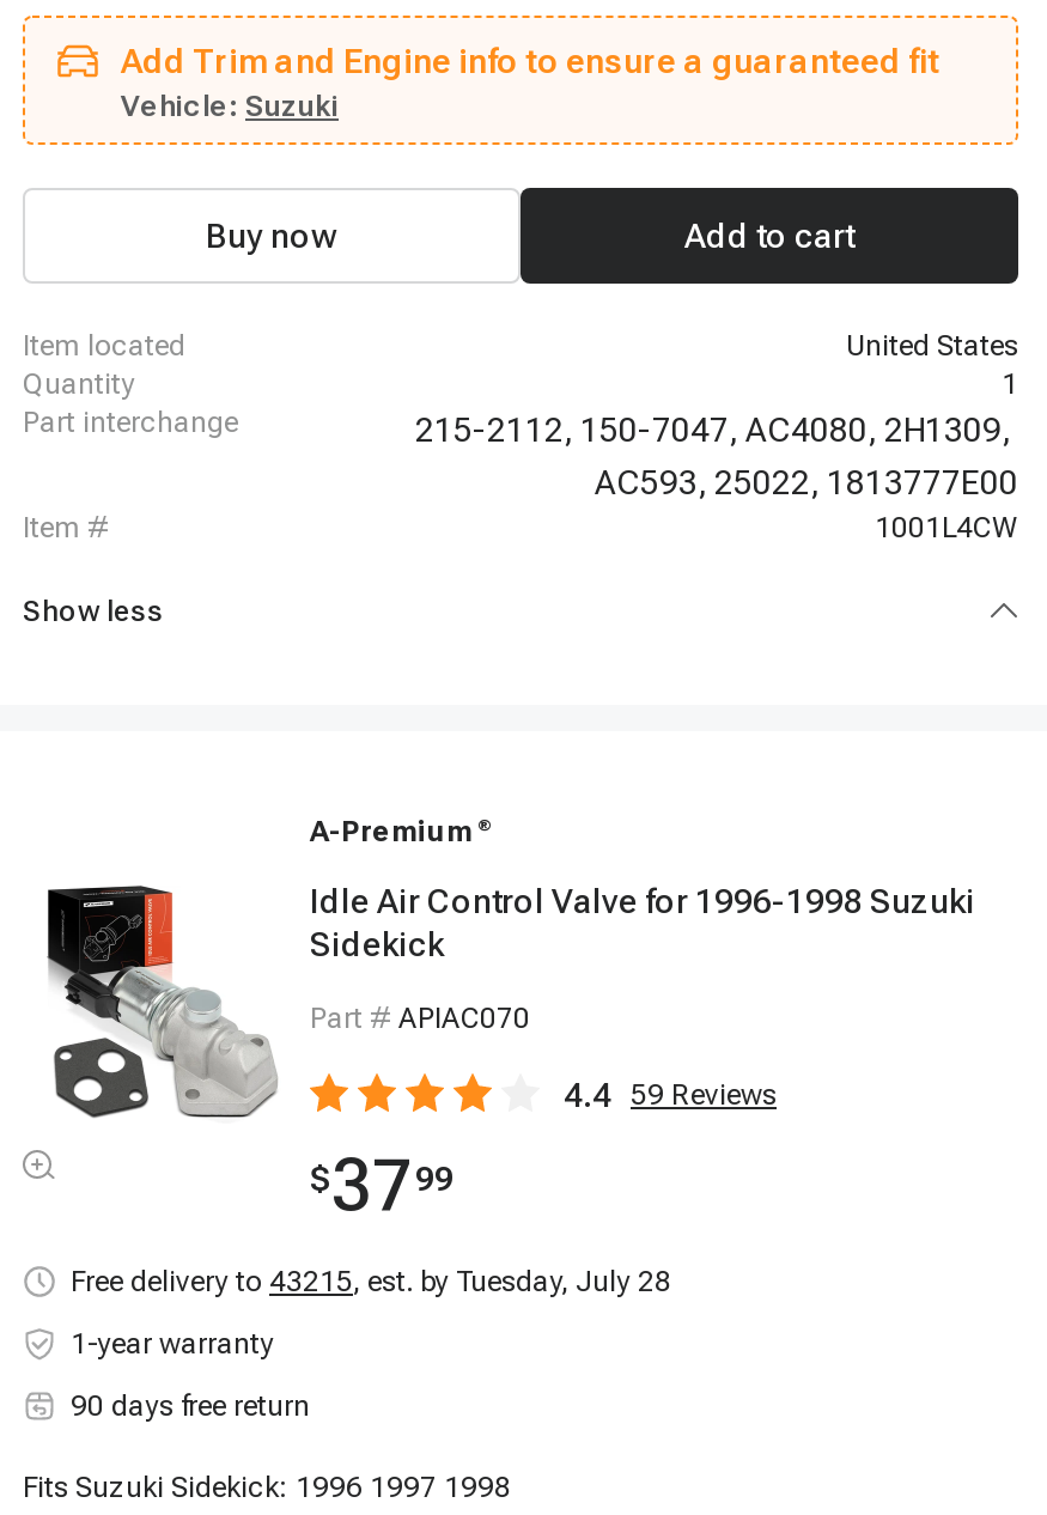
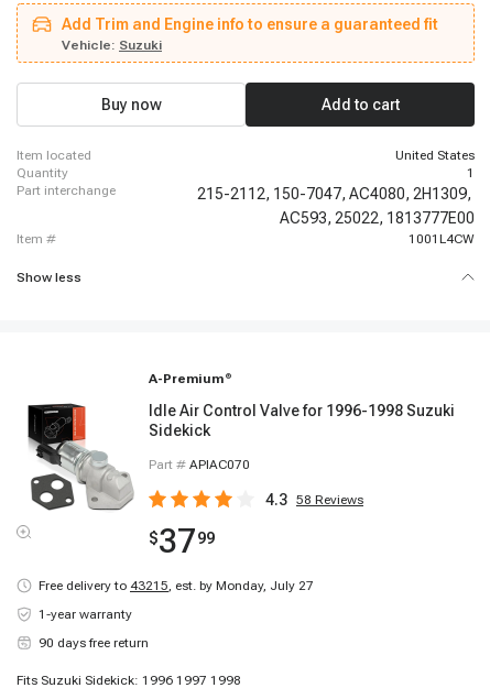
[564,1076,777,1114] 4.4 59 Reviews -> [265,491,363,509] 4.3 58 Reviews
[71,1265,671,1298] Free delivery to 43215, est. by Tuesday, July 28 -> [39,578,314,593] Free delivery to 43215, est. by Monday, July 27

